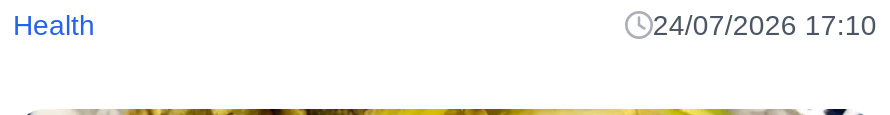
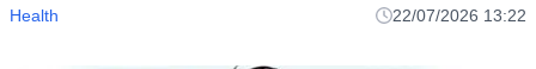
[653,9,877,41] 24/07/2026 17:10 -> [392,6,526,25] 22/07/2026 13:22

